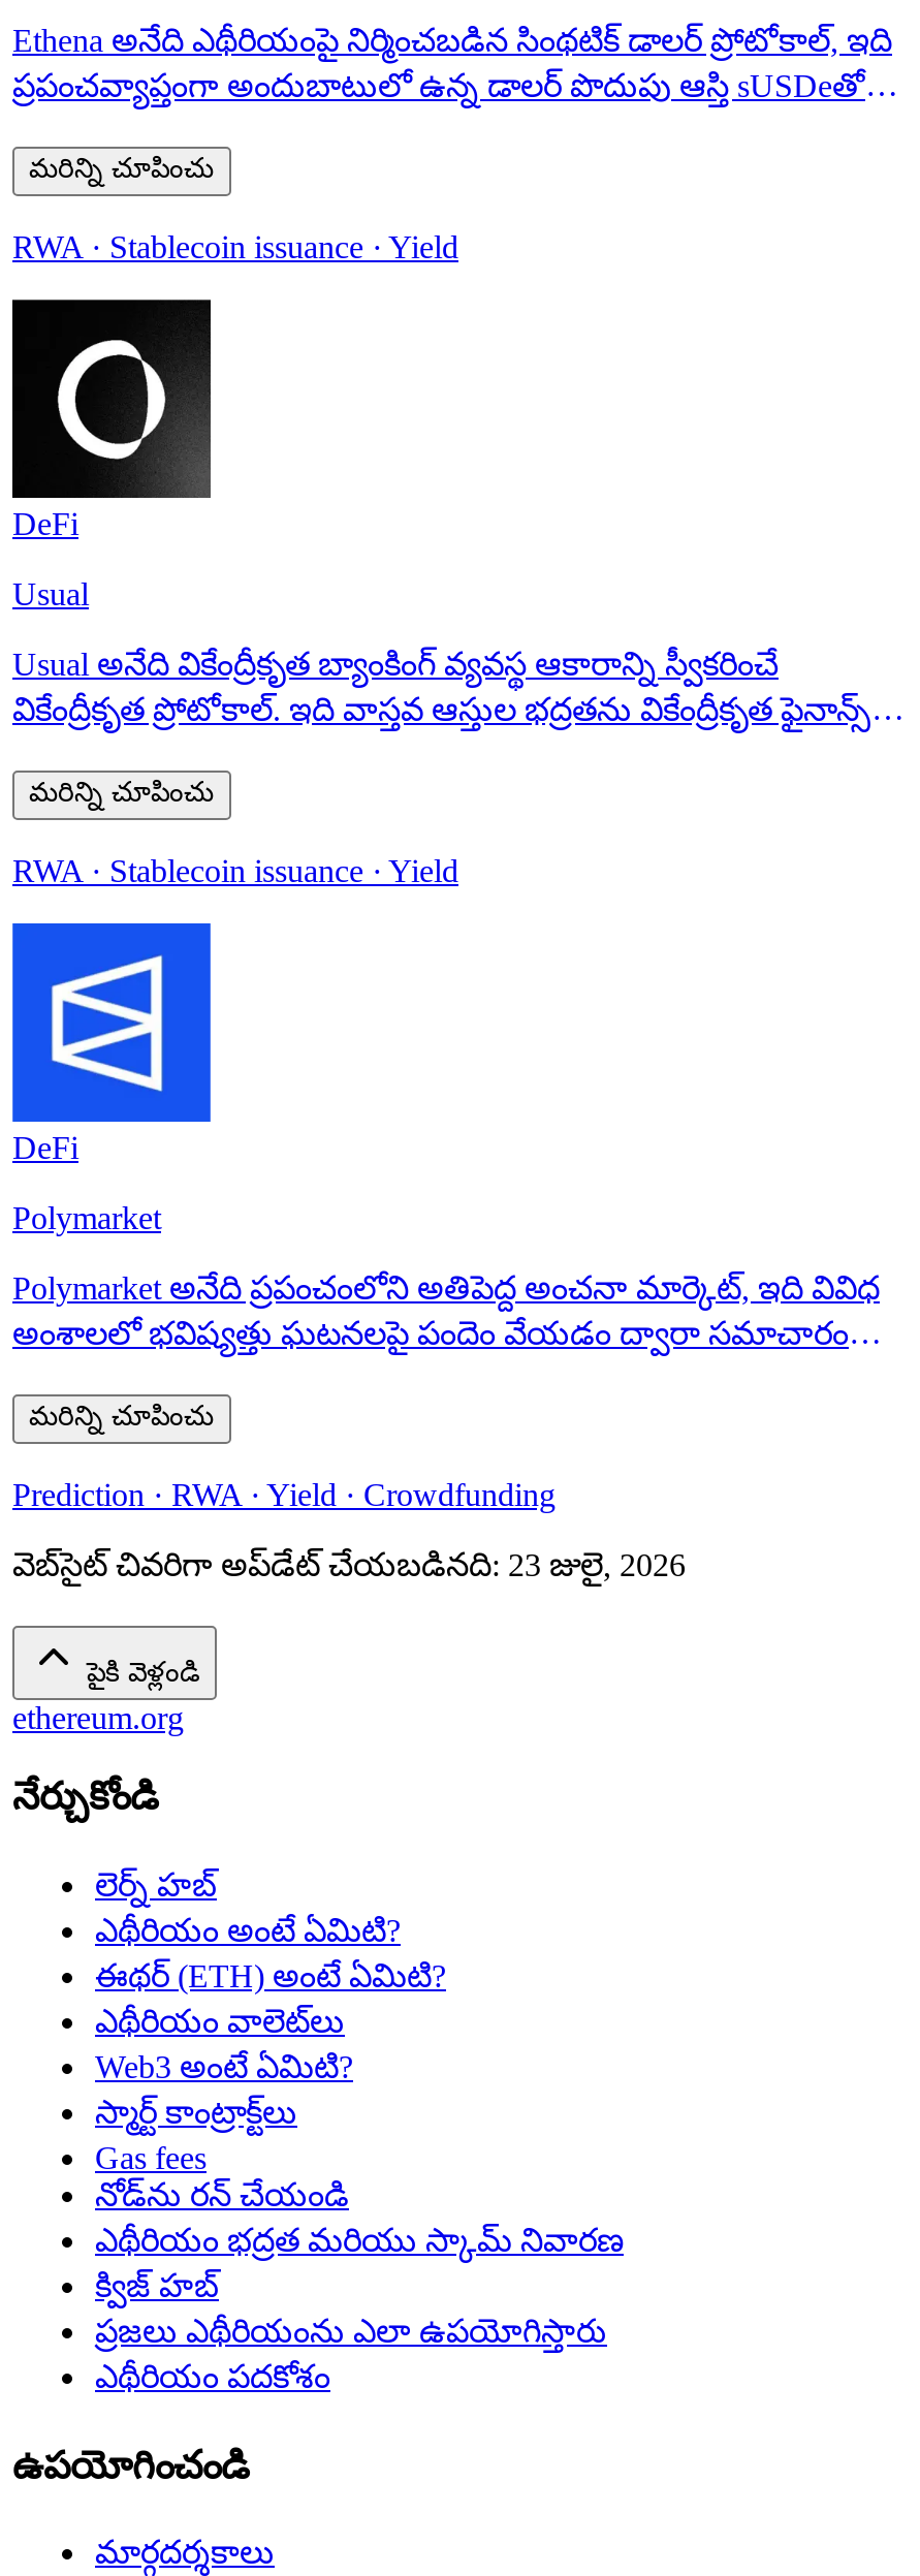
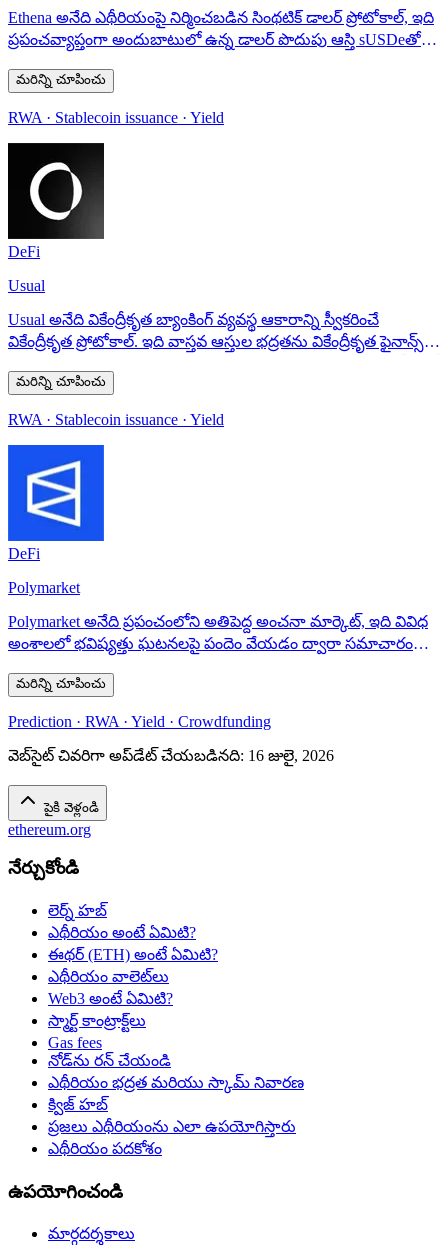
[12,1546,686,1581] వెబ్‌సైట్ చివరిగా అప్‌డేట్ చేయబడినది: 23 జులై, 2026 -> [8,746,334,763] వెబ్‌సైట్ చివరిగా అప్‌డేట్ చేయబడినది: 16 జులై, 2026

